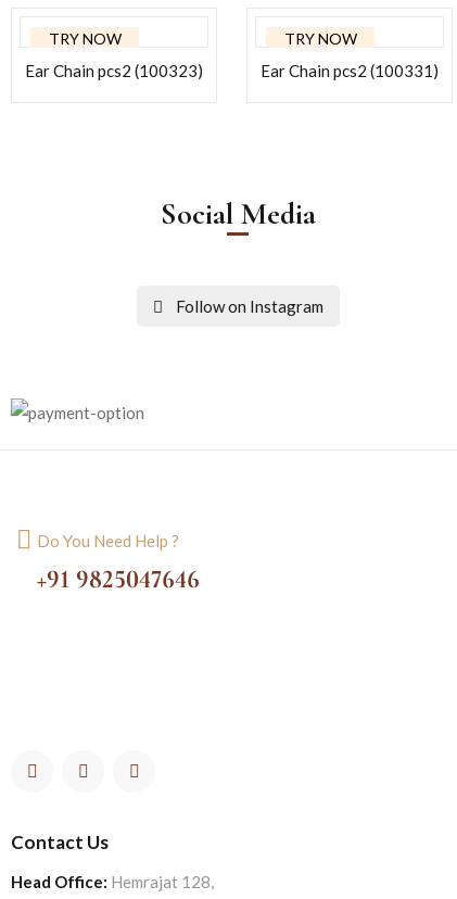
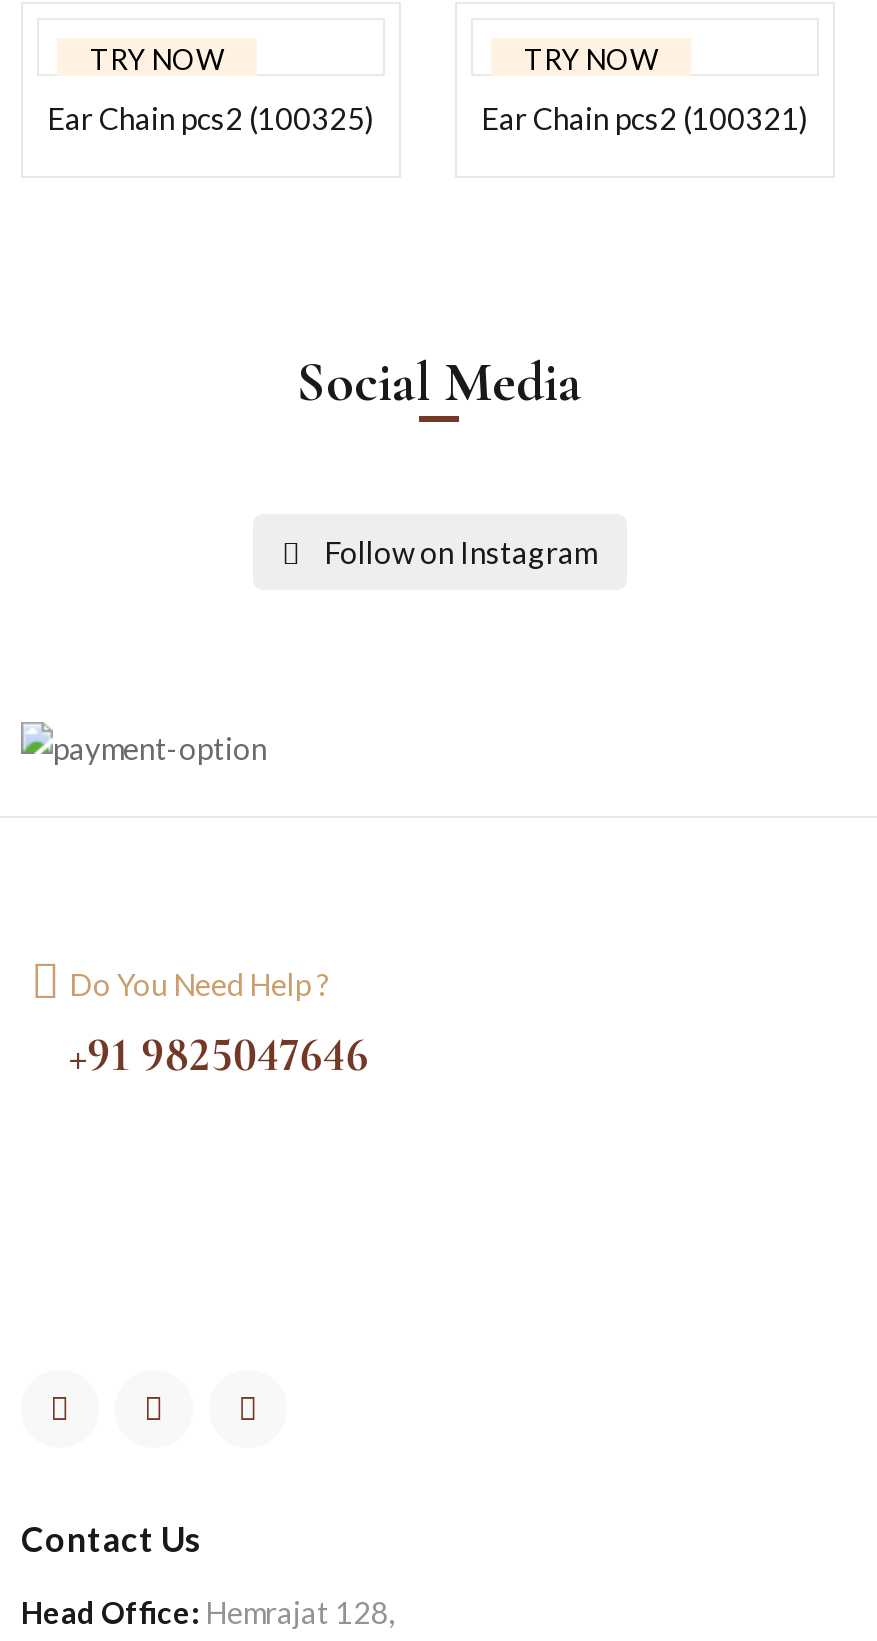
[25,60,203,80] Ear Chain pcs2 (100323) -> [47,99,375,135] Ear Chain pcs2 (100325)
[261,60,439,80] Ear Chain pcs2 (100331) -> [481,99,809,135] Ear Chain pcs2 (100321)

